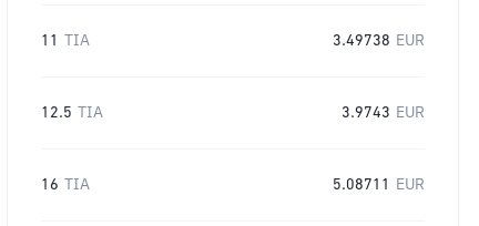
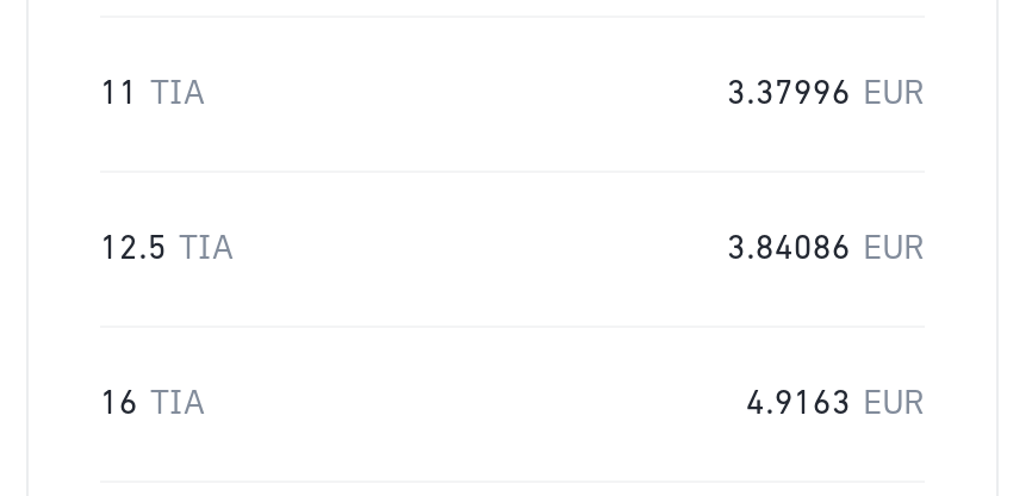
[333,33,425,49] 3.49738 EUR -> [727,77,925,111] 3.37996 EUR
[342,105,425,121] 3.9743 EUR -> [727,232,925,266] 3.84086 EUR
[333,177,425,193] 5.08711 EUR -> [746,387,925,421] 4.9163 EUR

